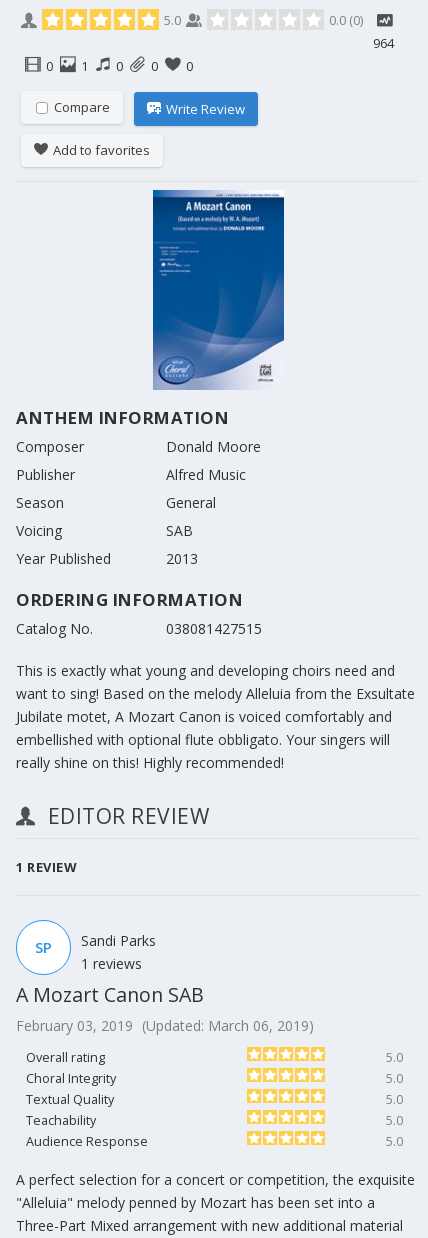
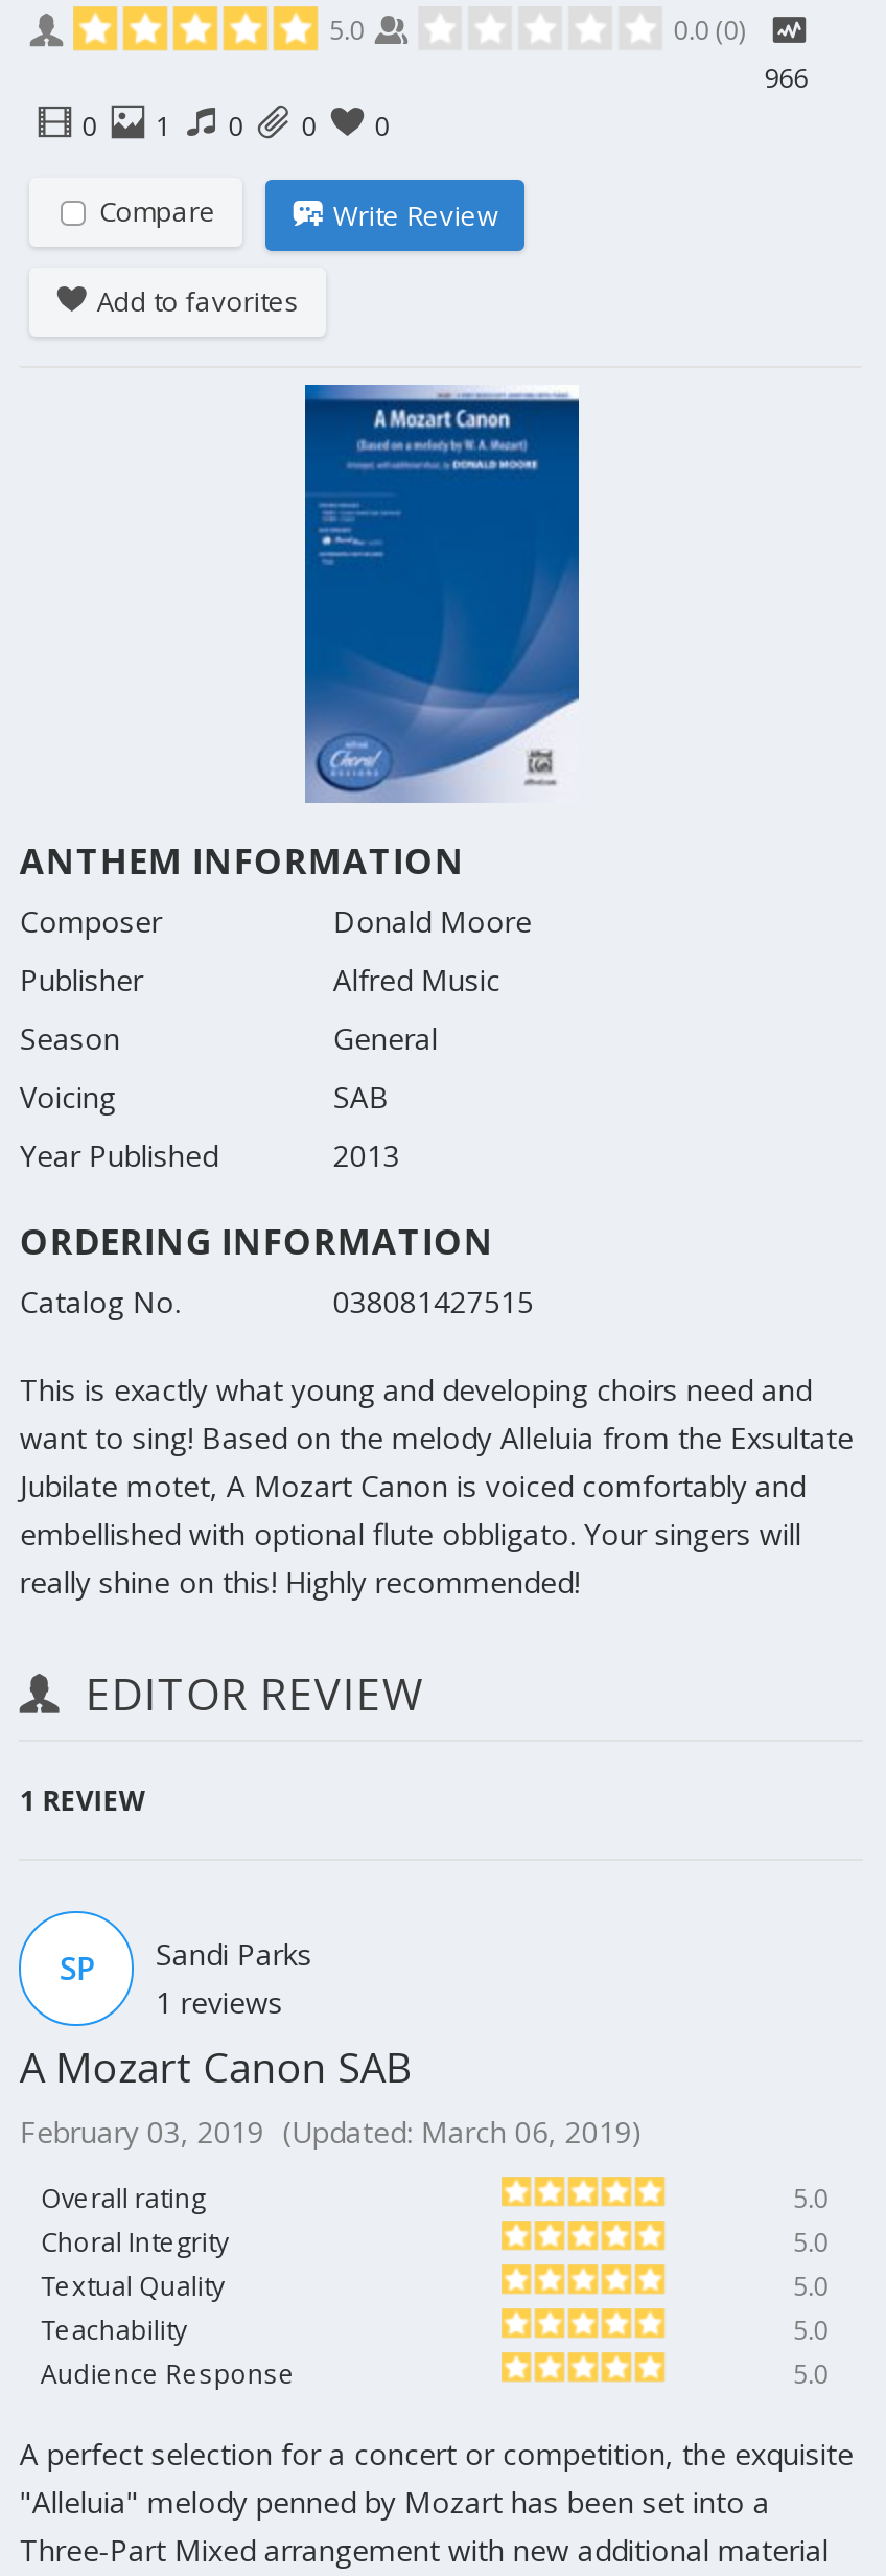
[373,35,394,52] 964 -> [764,61,808,96] 966

